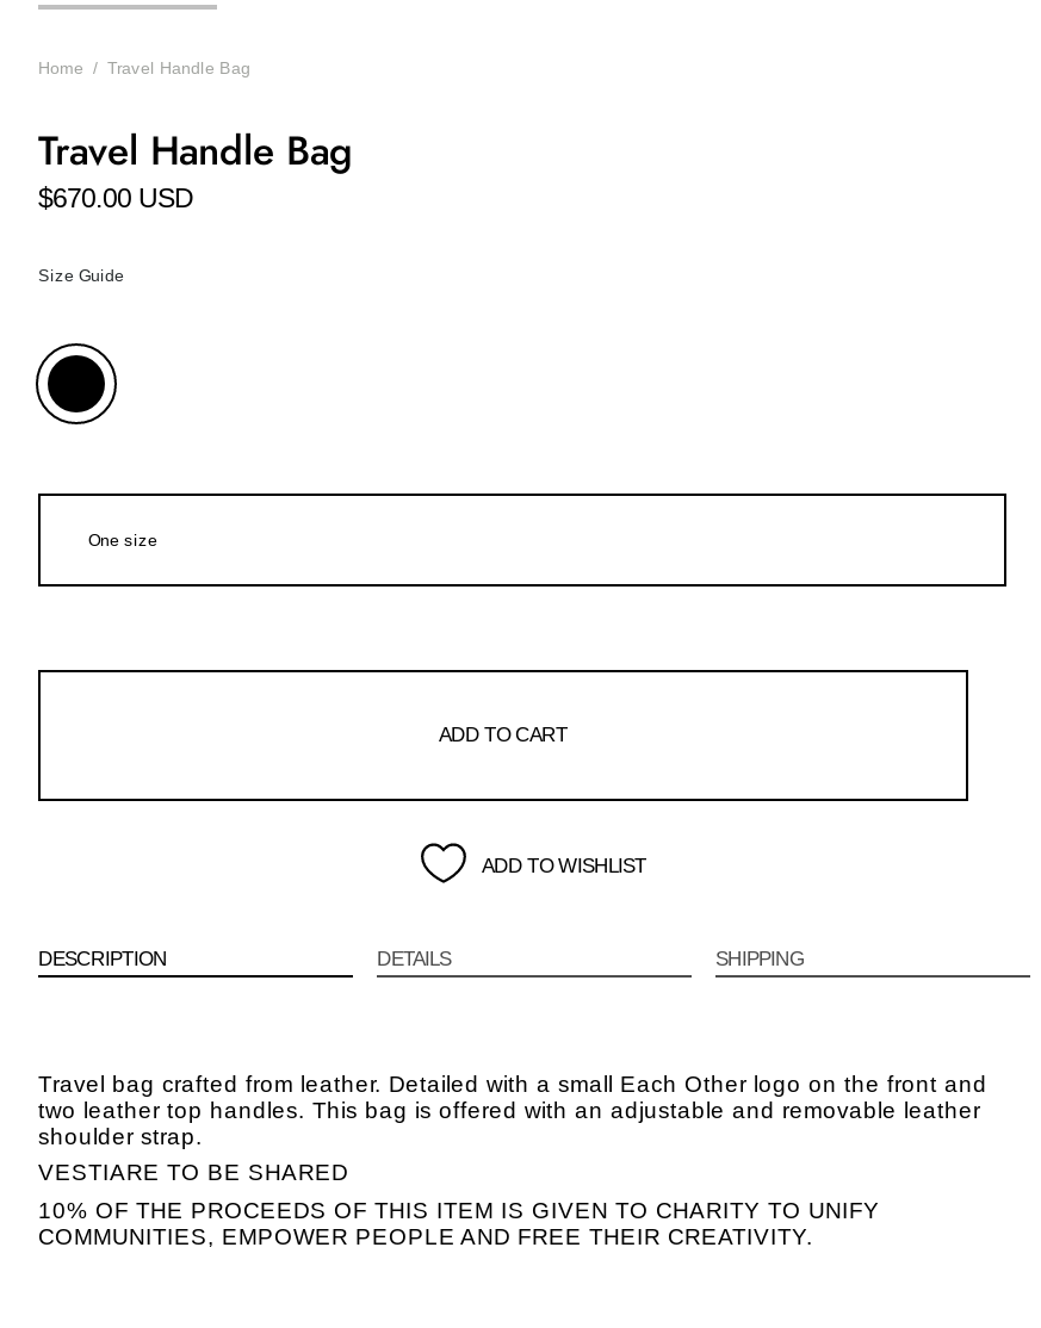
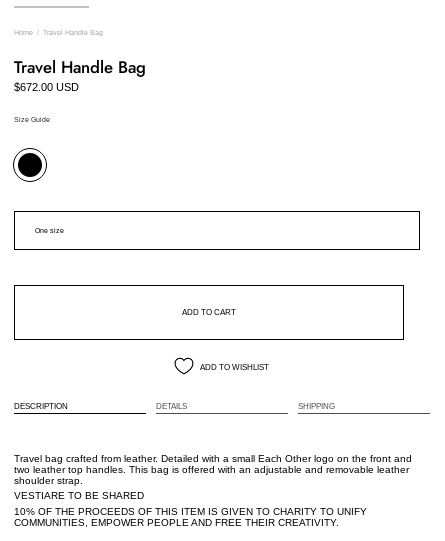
[38,184,193,212] $670.00 USD -> [14,81,79,93] $672.00 USD

